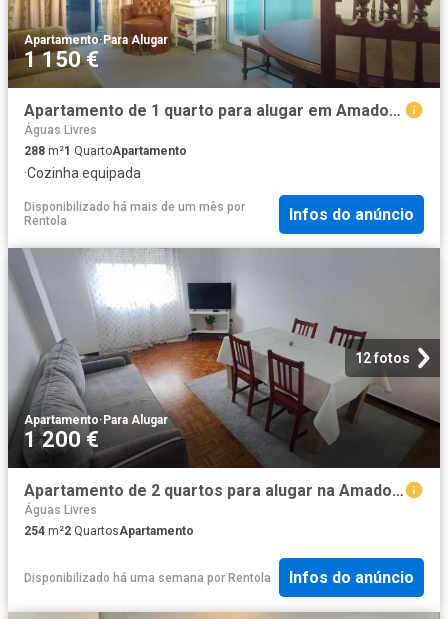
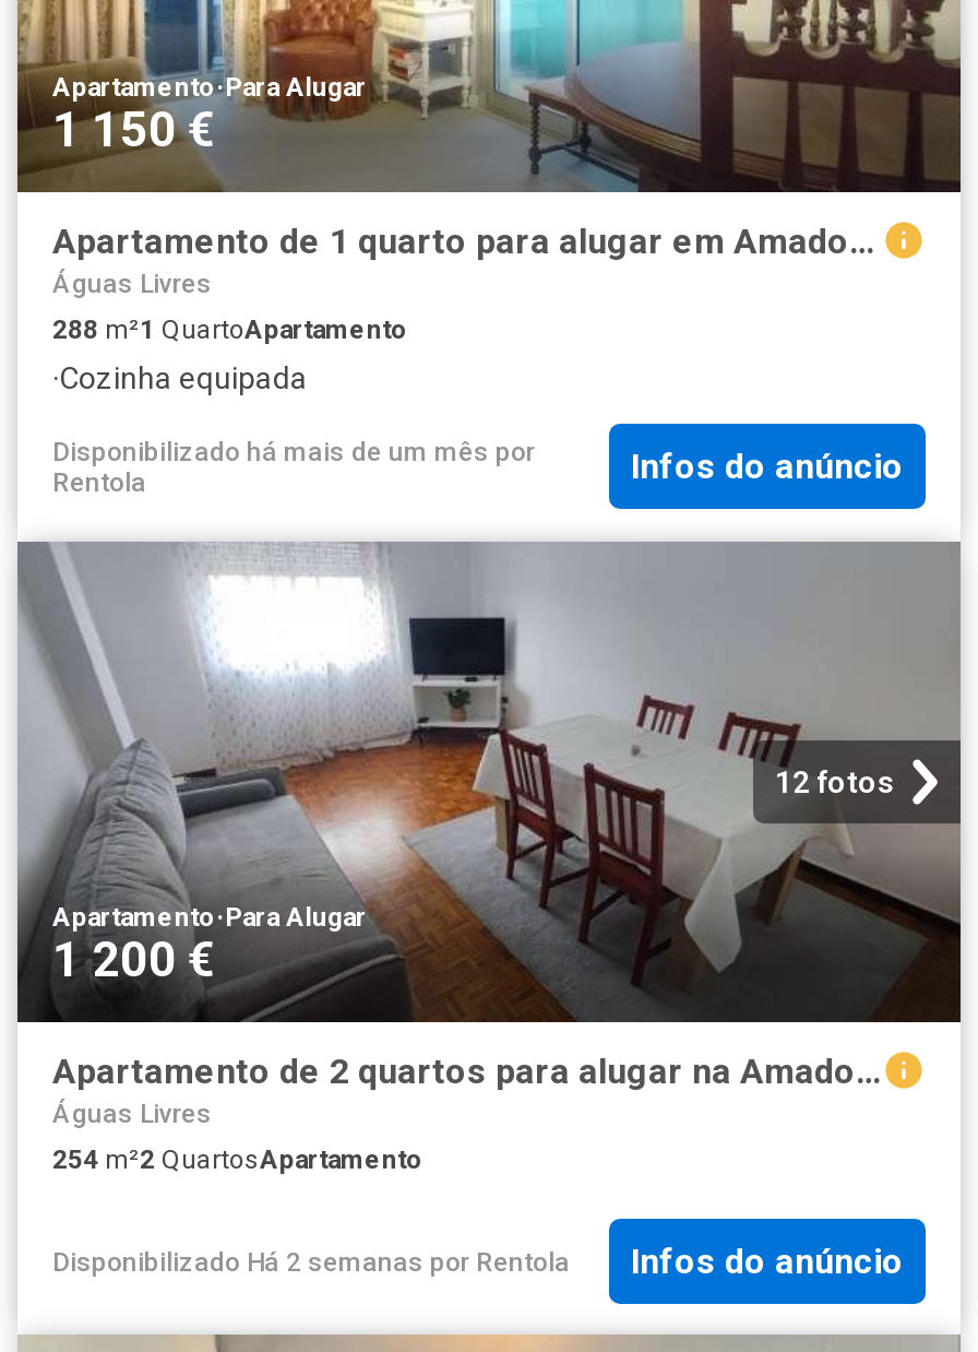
[24,571,271,585] Disponibilizado há uma semana por Rentola -> [52,1247,570,1277] Disponibilizado Há 2 semanas por Rentola

